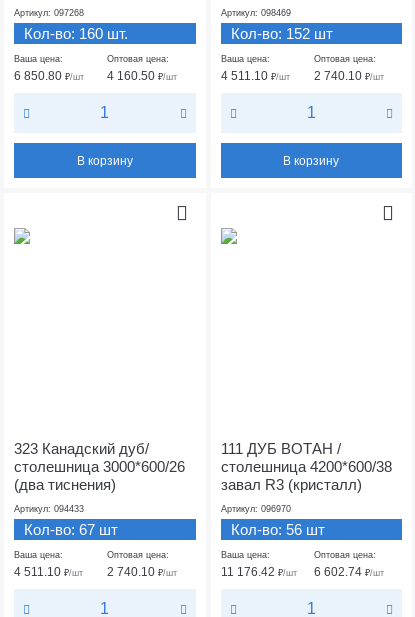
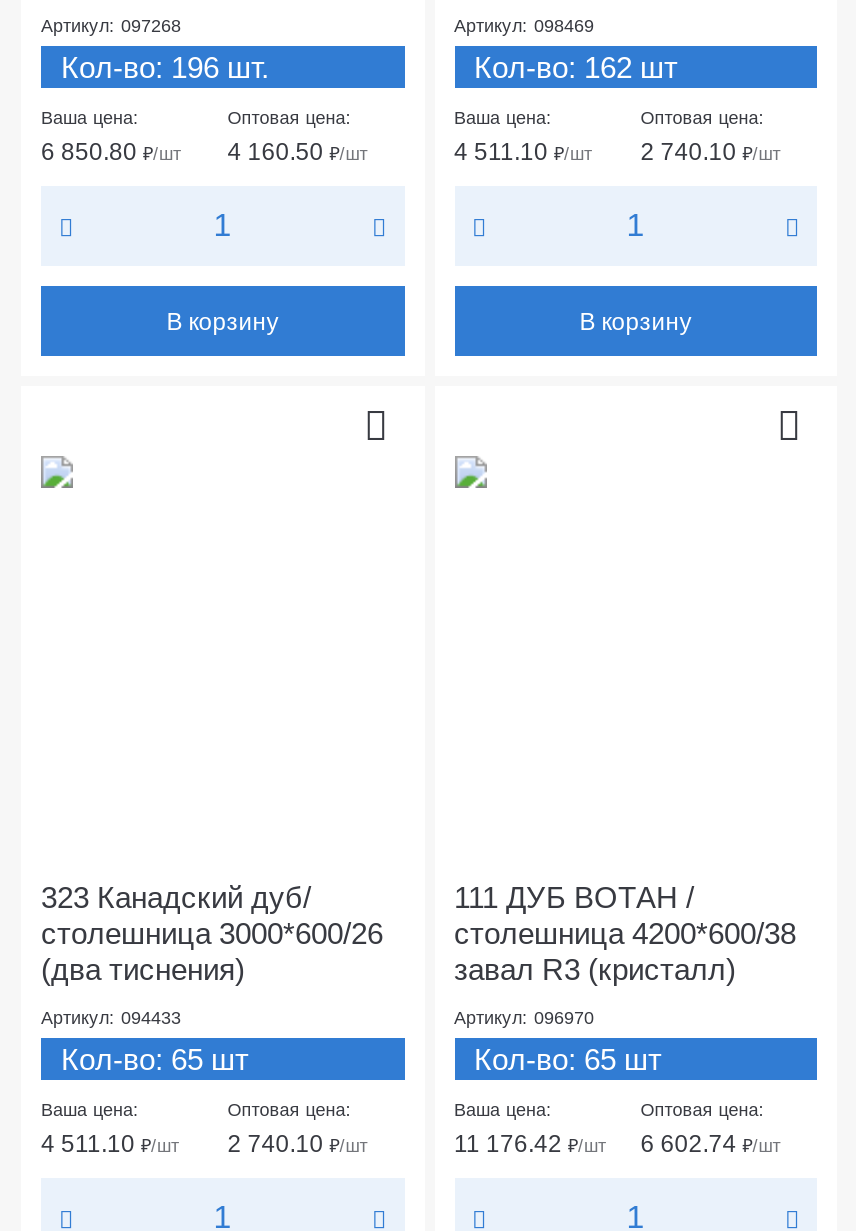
[24,25,128,42] Кол-во: 160 шт. -> [61,51,269,85] Кол-во: 196 шт.
[230,25,332,42] Кол-во: 152 шт -> [474,51,678,85] Кол-во: 162 шт
[24,521,118,538] Кол-во: 67 шт -> [61,1042,249,1076] Кол-во: 65 шт
[230,521,324,538] Кол-во: 56 шт -> [474,1042,662,1076] Кол-во: 65 шт

